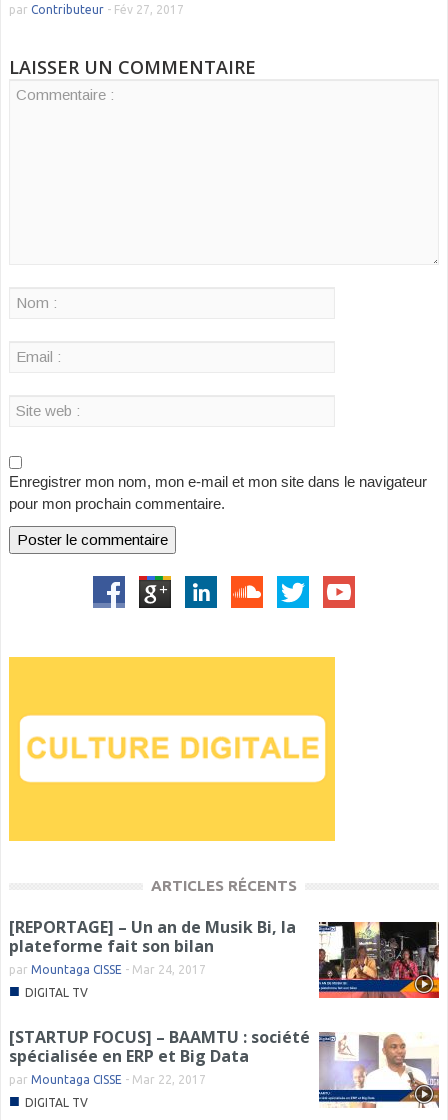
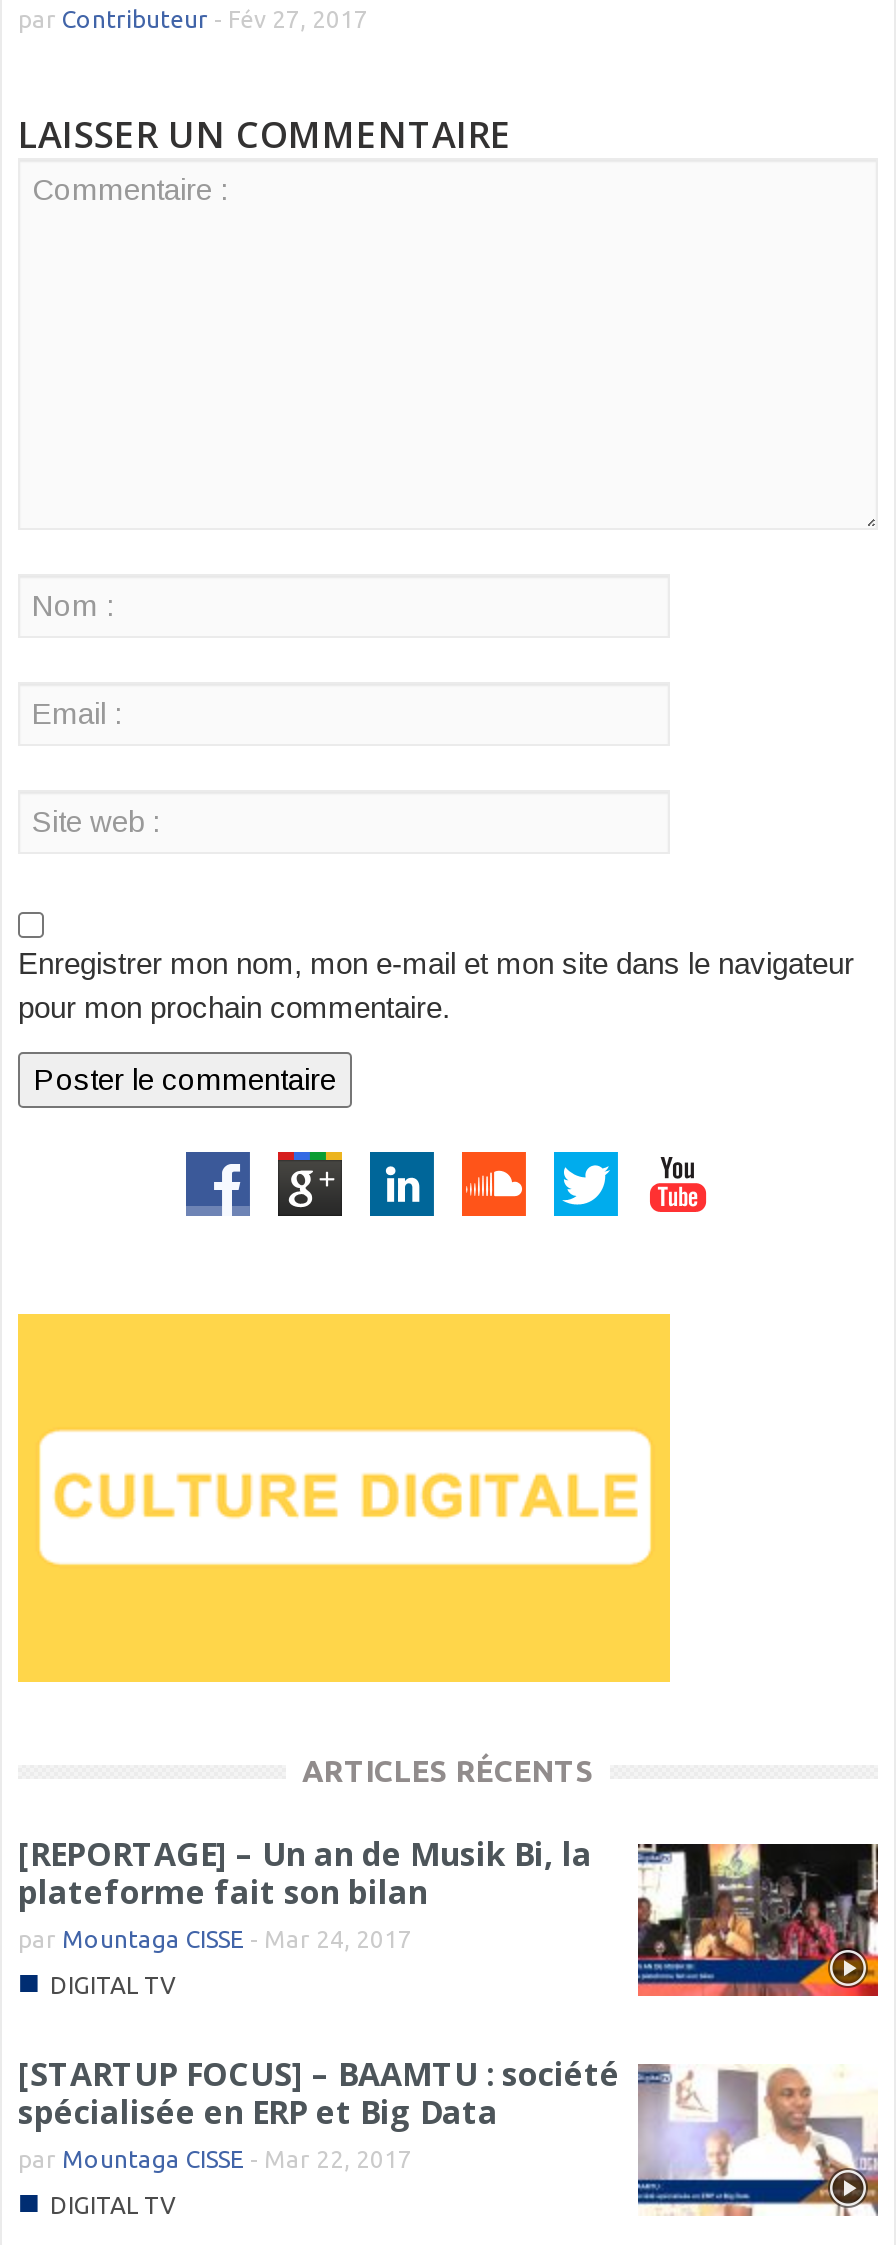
[322,575,356,609] [image] -> [646,1152,710,1216] [image]

